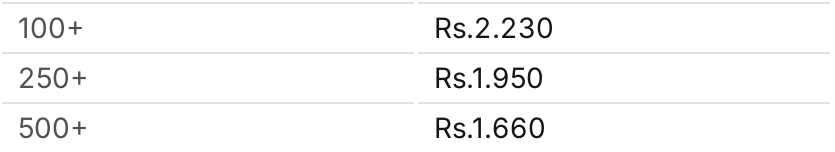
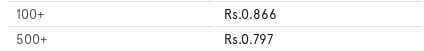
[18,10,554,94] Rs.2.230 | 250+ | Rs.1.950 -> [224,5,277,22] Rs.0.866
[434,110,546,144] Rs.1.660 -> [224,30,273,47] Rs.0.797

